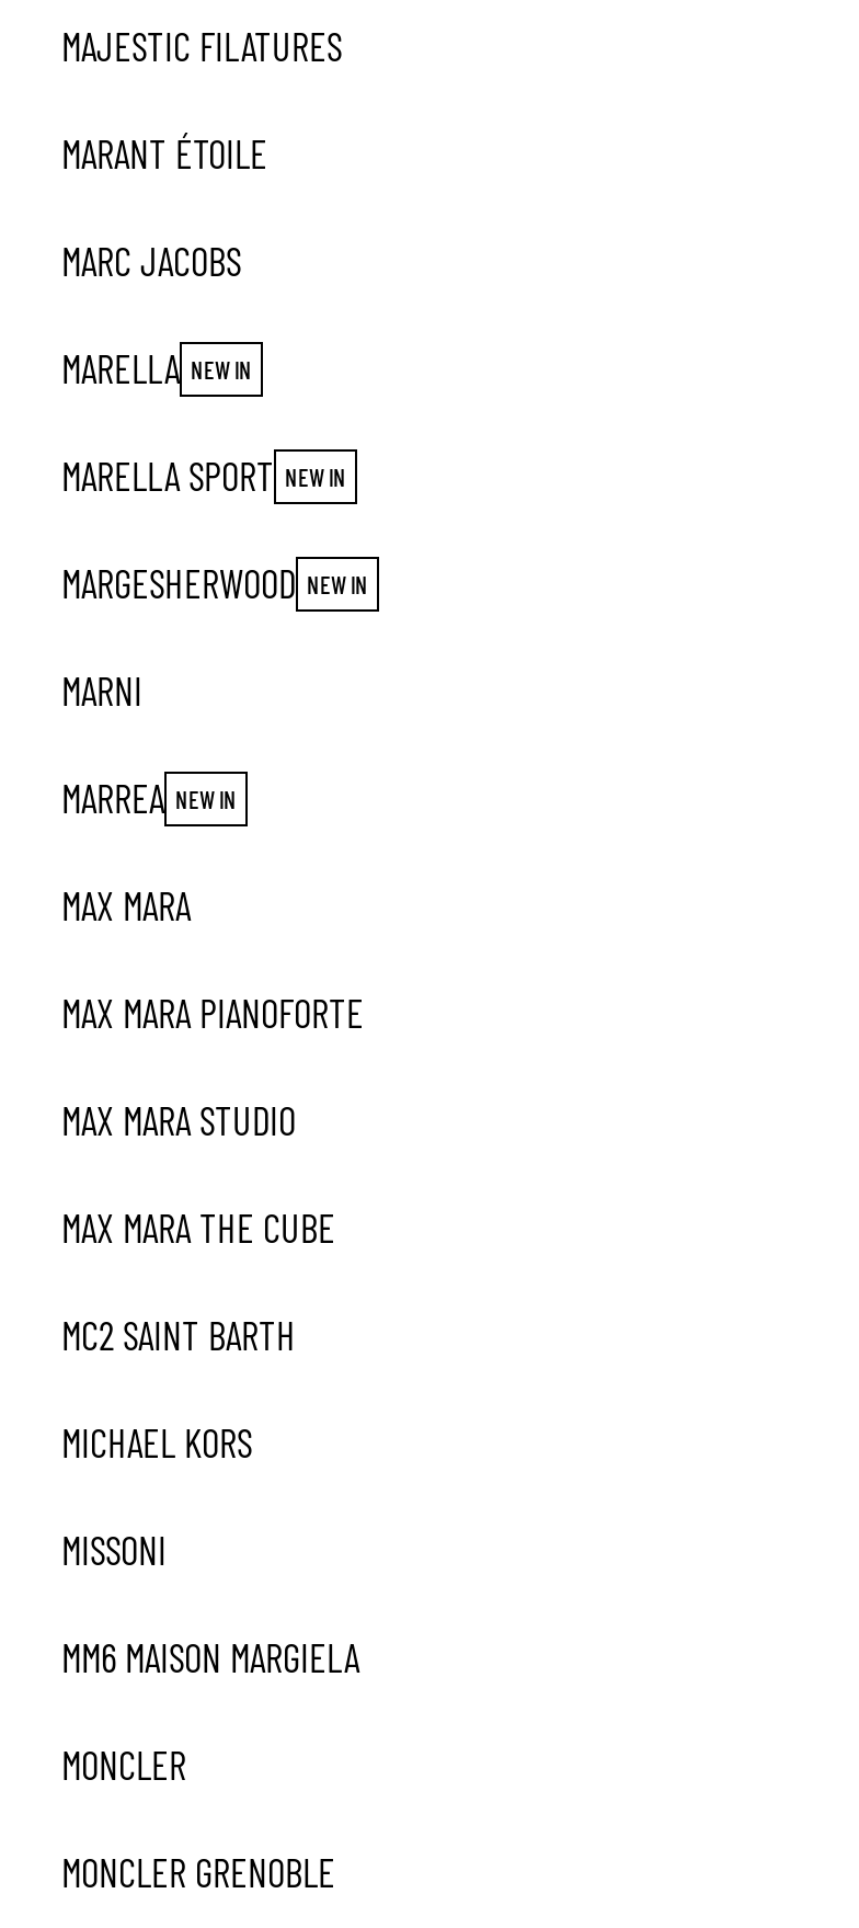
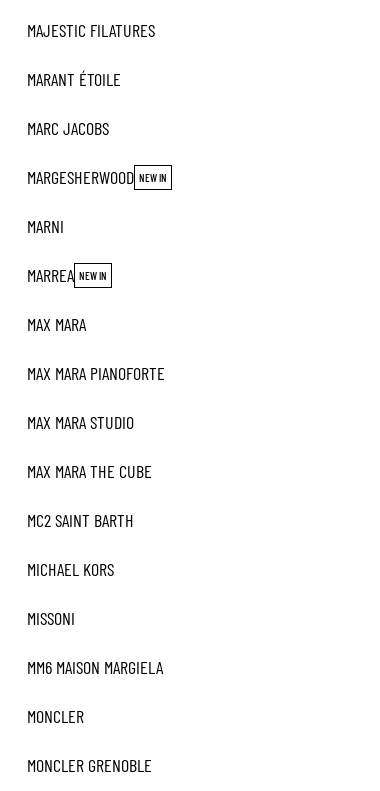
[61,344,346,500] MARELLA NEW IN | MARELLA SPORT NEW IN -> none

